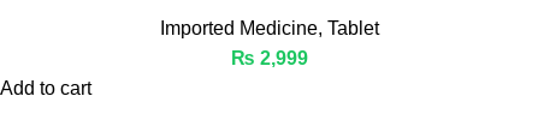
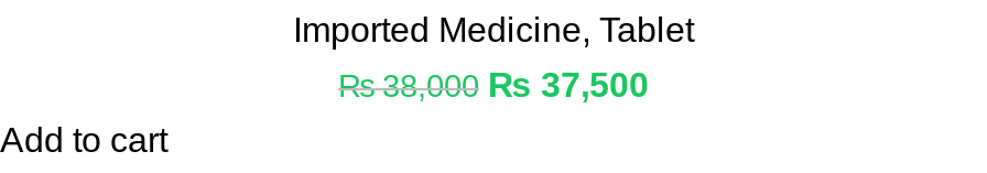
[231,48,308,69] ₨ 2,999 -> [338,66,649,104] ₨38,000 ₨ 37,500

